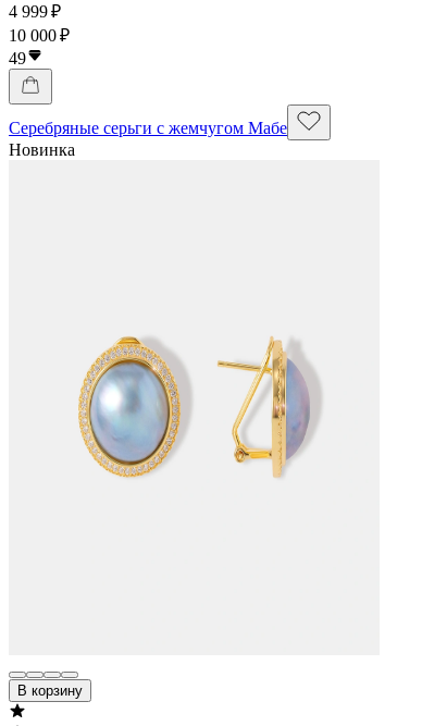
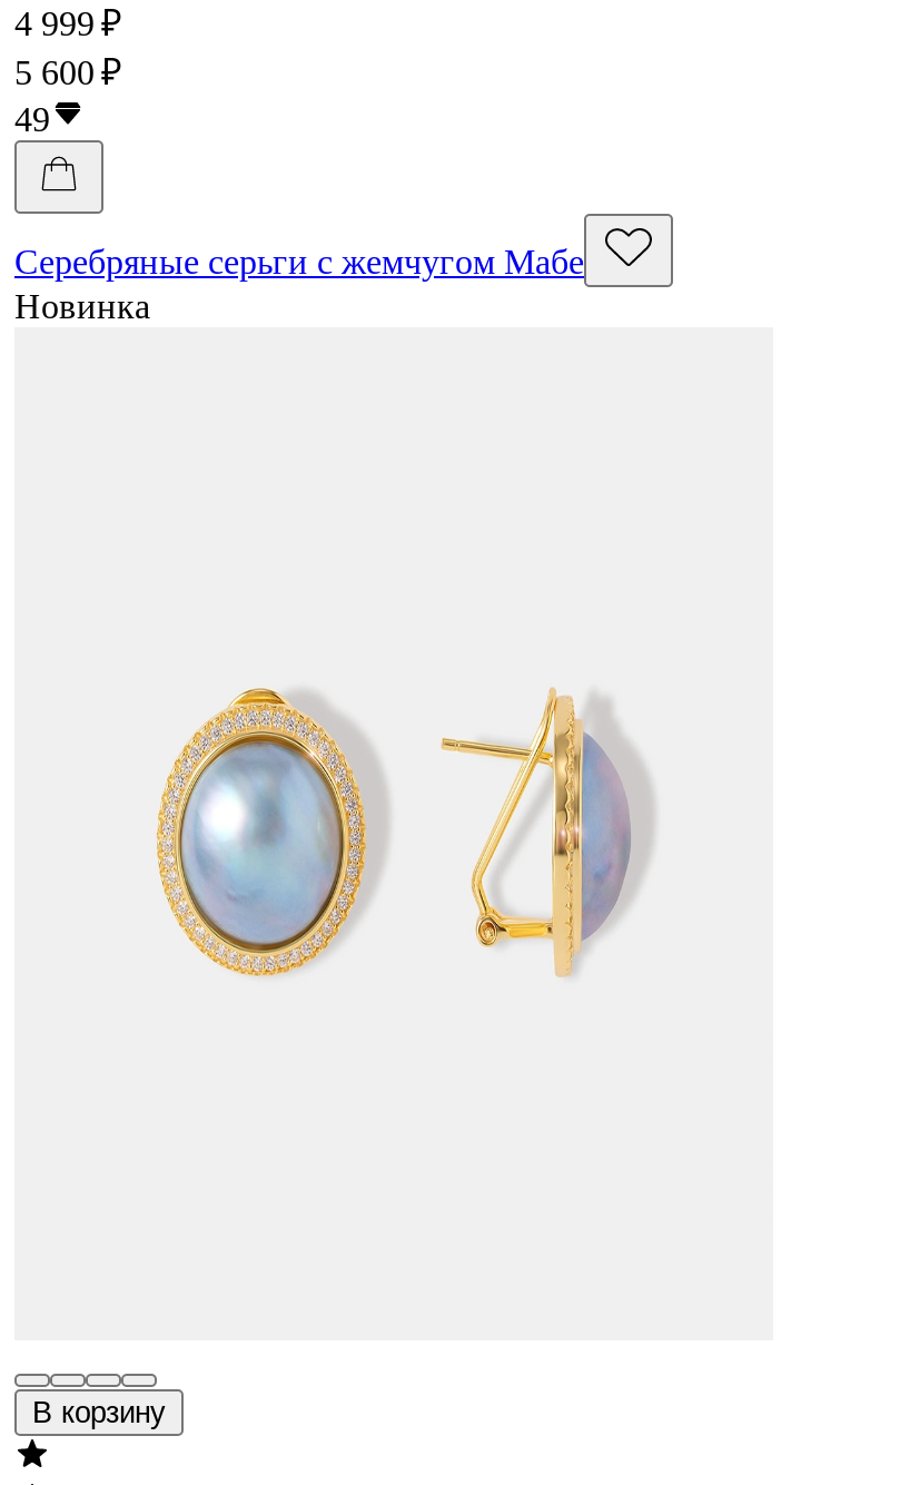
[9,26,70,44] 10 000 ₽ -> [14,53,121,91] 5 600 ₽

